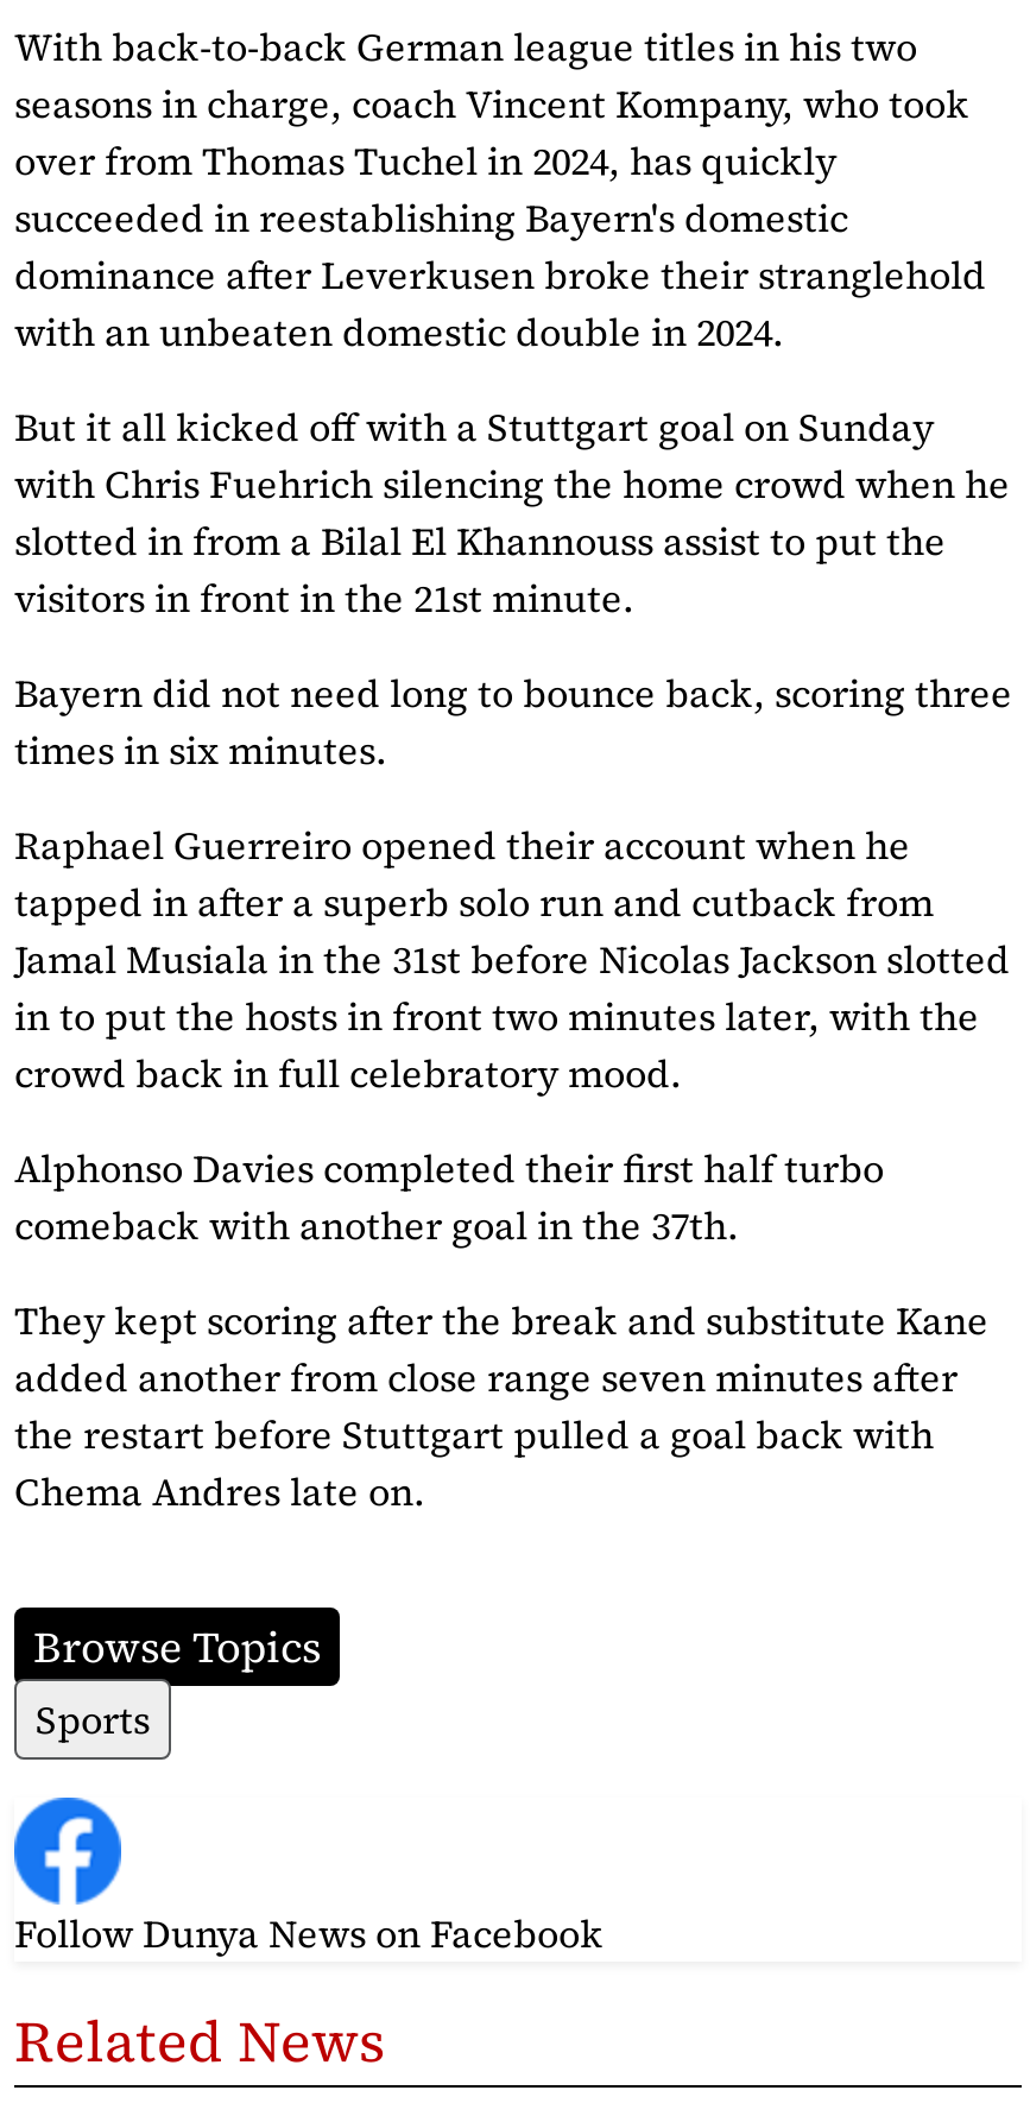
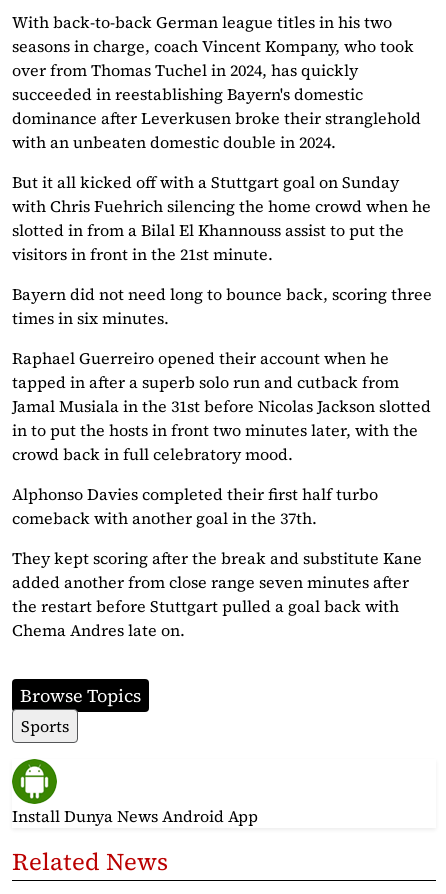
[12,1795,604,1959] [image] | Follow Dunya News on Facebook -> [11,758,258,827] [image] | Install Dunya News Android App

